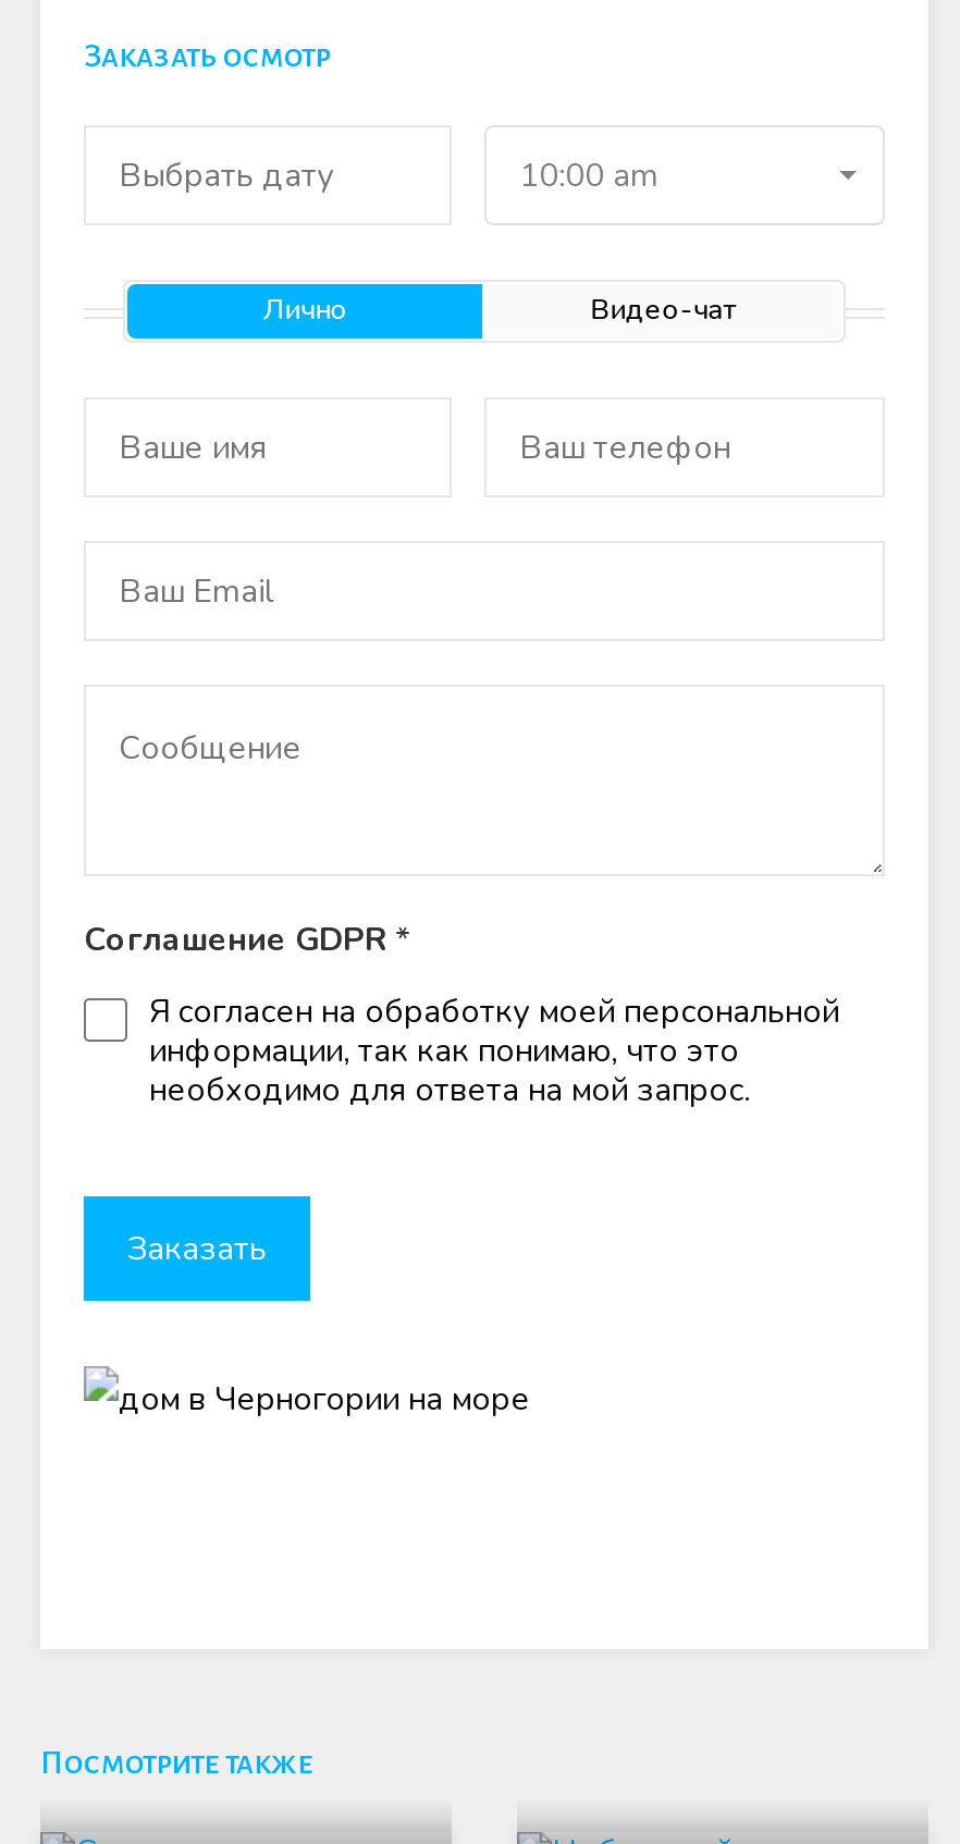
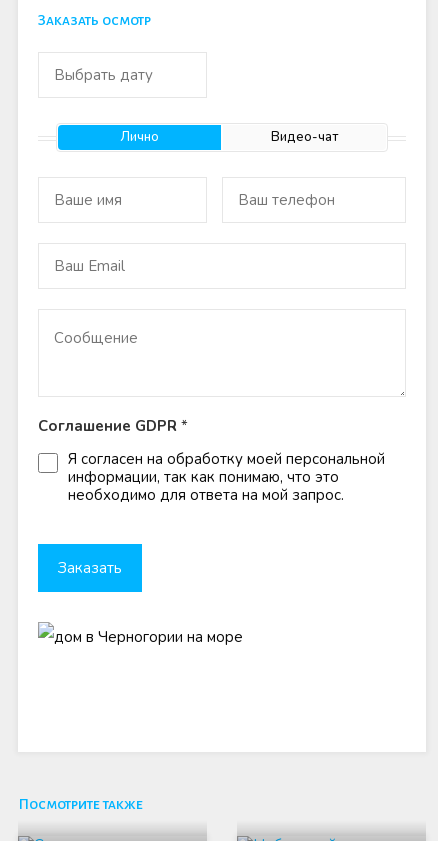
[519,155,659,198] 10:00 am -> none

